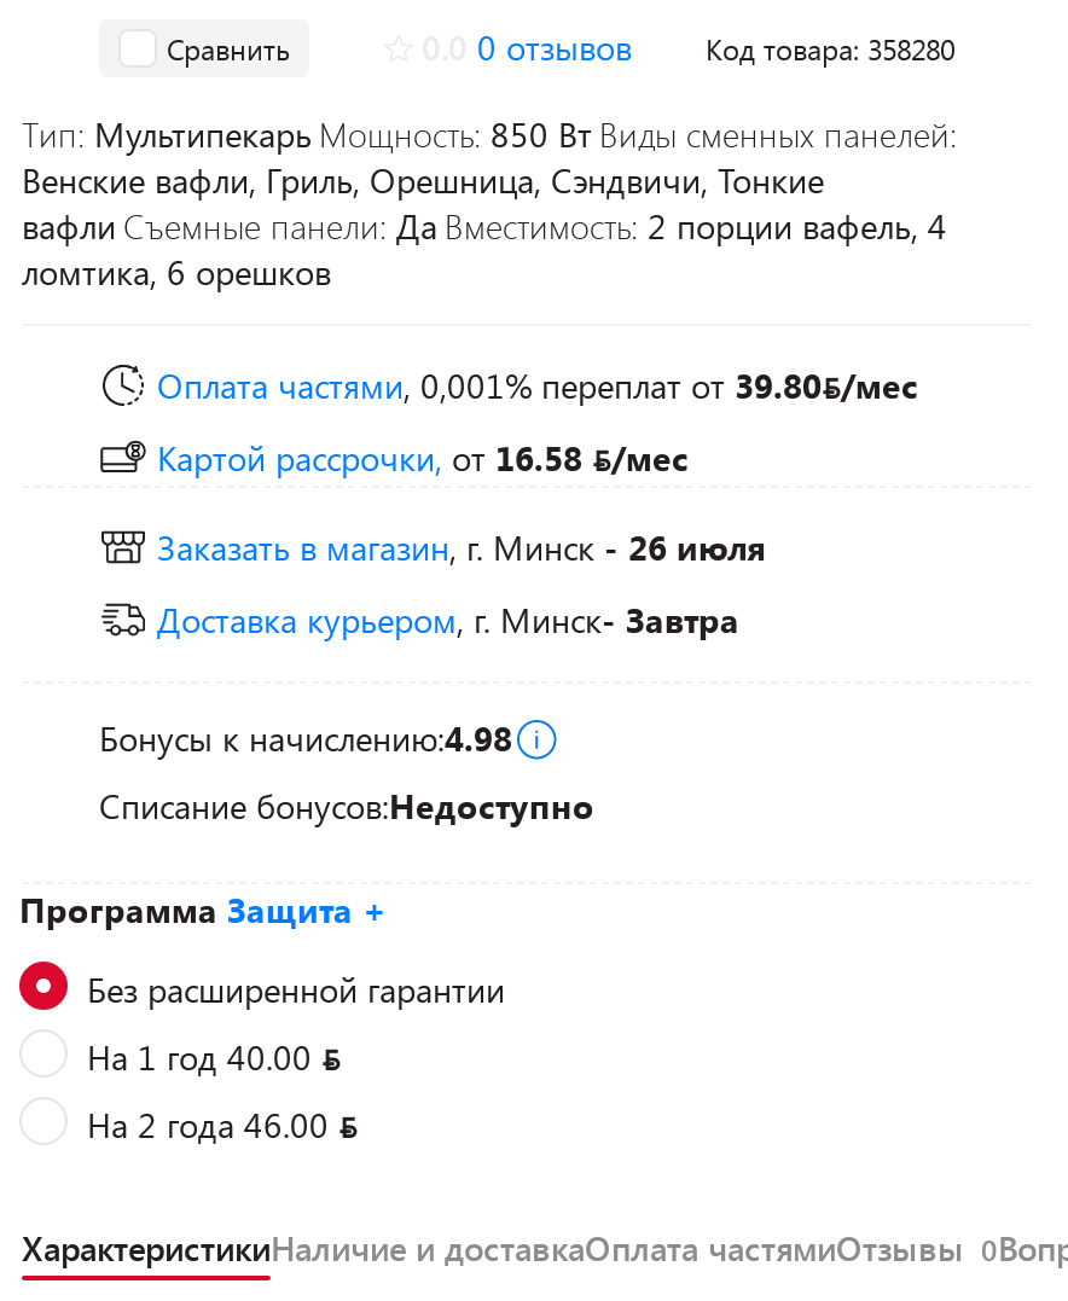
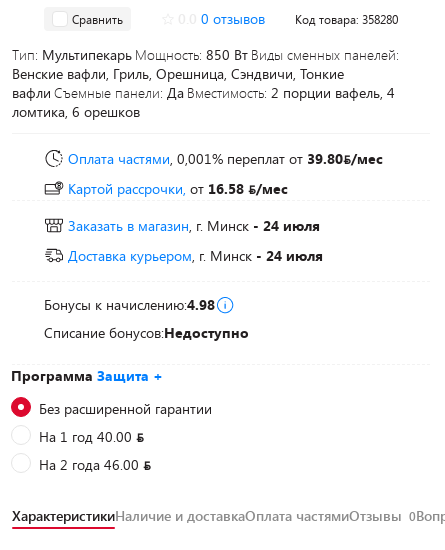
[157,524,766,570] Заказать в магазин, г. Минск - 26 июля -> [68,216,320,235] Заказать в магазин, г. Минск - 24 июля
[157,597,739,643] Доставка курьером, г. Минск- Завтра -> [68,246,323,265] Доставка курьером, г. Минск- 24 июля

